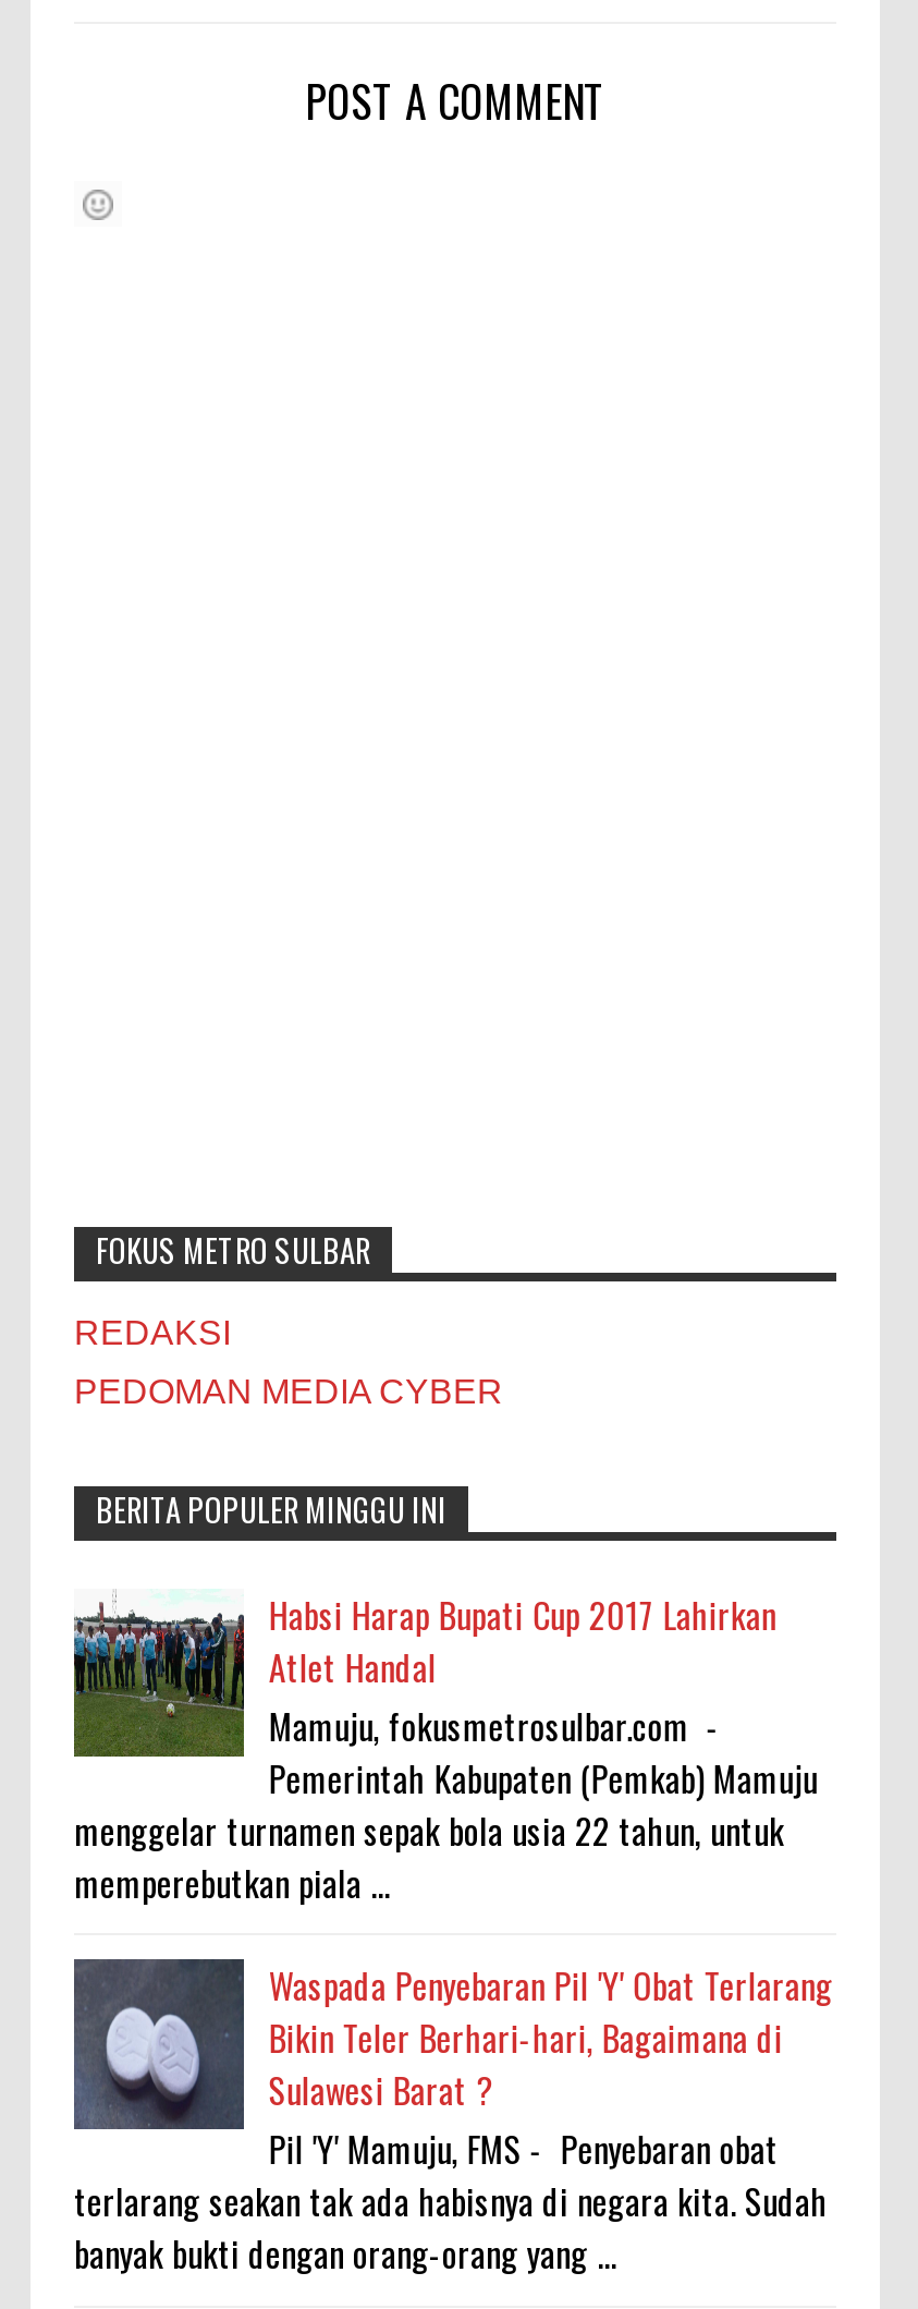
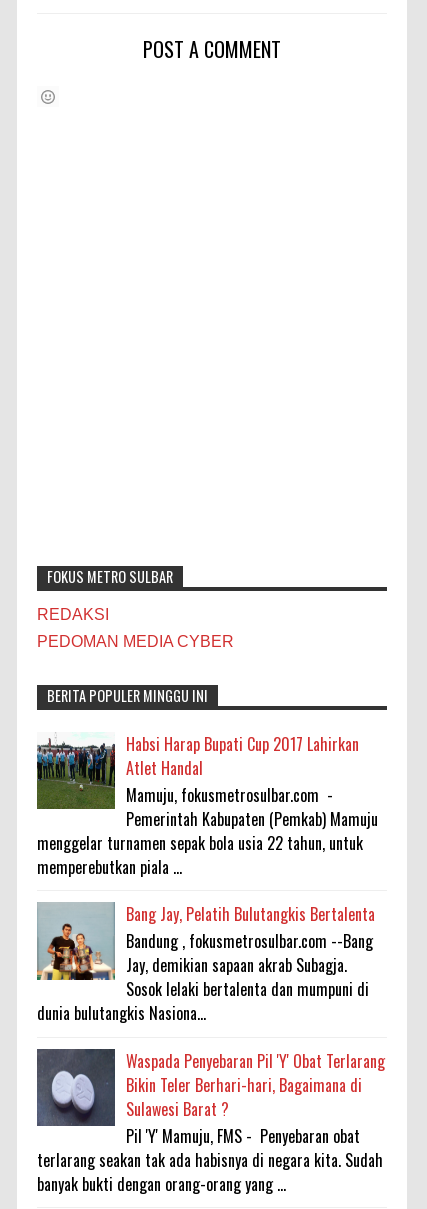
none -> [36,902,375,1025] [image] | Bang Jay, Pelatih Bulutangkis Bertalenta | Bandung , fokusmetrosulbar.com --Bang | Jay, demikian sapaan akrab Subagja. | Sosok lelaki bertalenta dan mumpuni di | dunia bulutangkis Nasiona...

